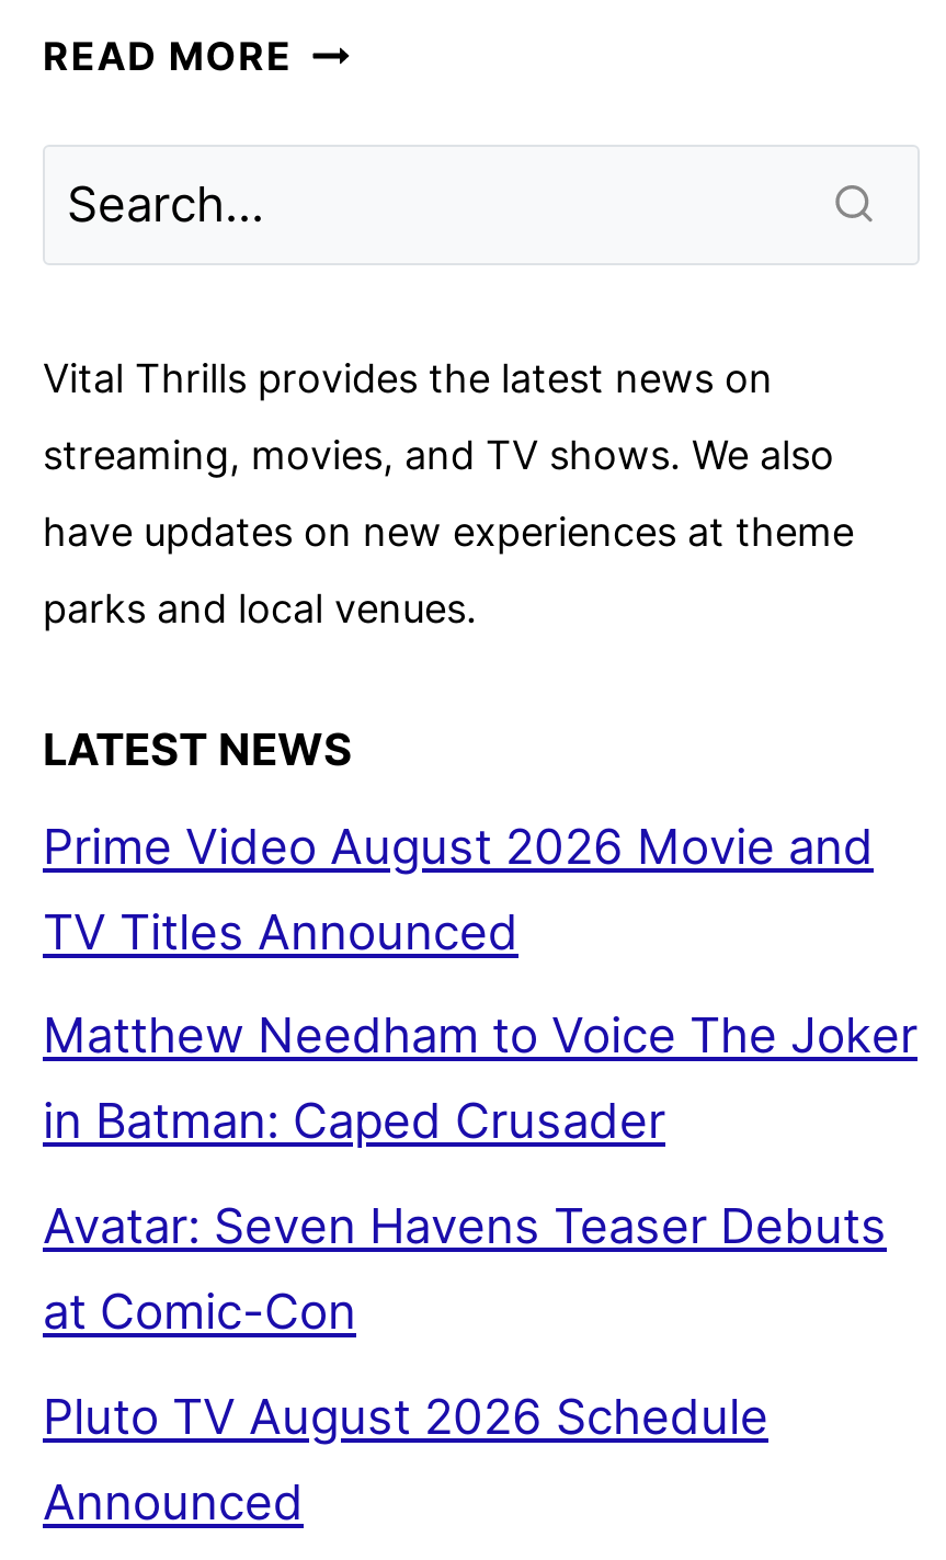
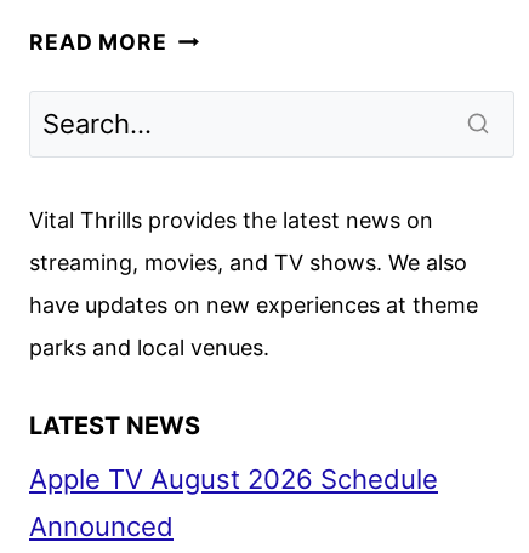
[43,817,917,1445] Prime Video August 2026 Movie and | TV Titles Announced | Matthew Needham to Voice The Joker | in Batman: Caped Crusader | Avatar: Seven Havens Teaser Debuts | at Comic-Con | Pluto TV August 2026 Schedule -> [29,463,438,494] Apple TV August 2026 Schedule

